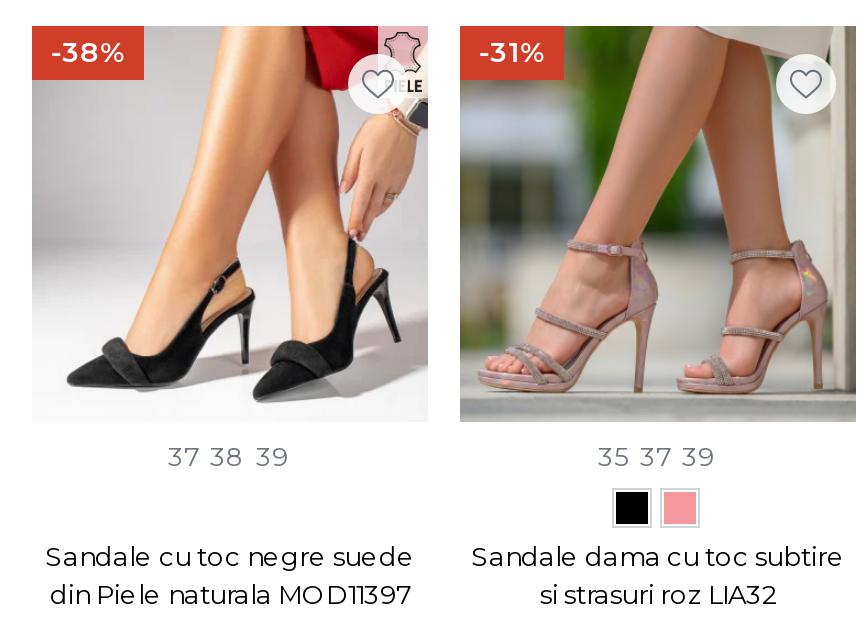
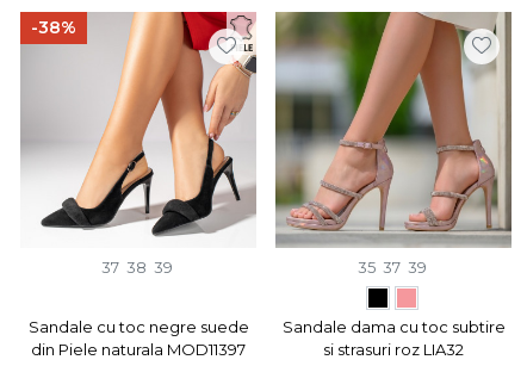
[478,34,546,70] -31% -> none

